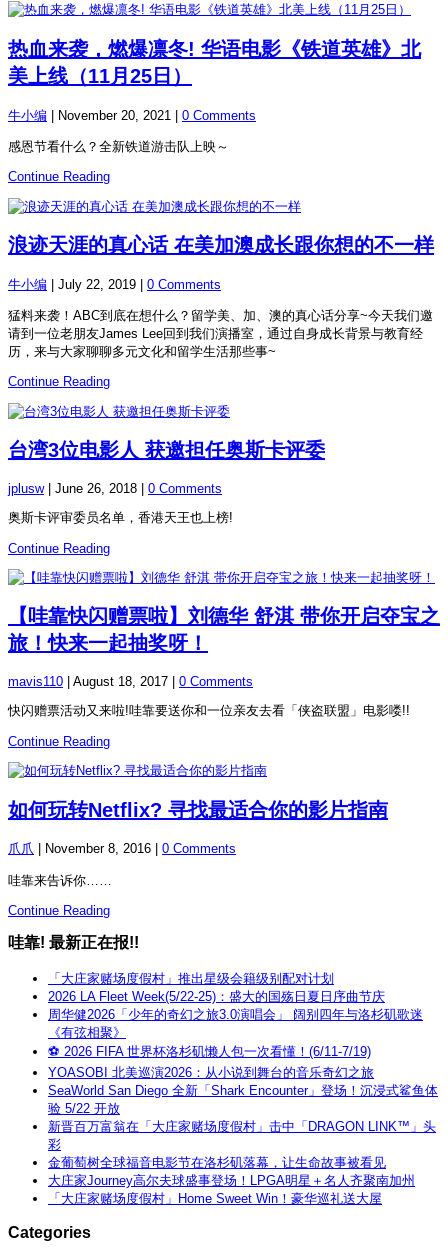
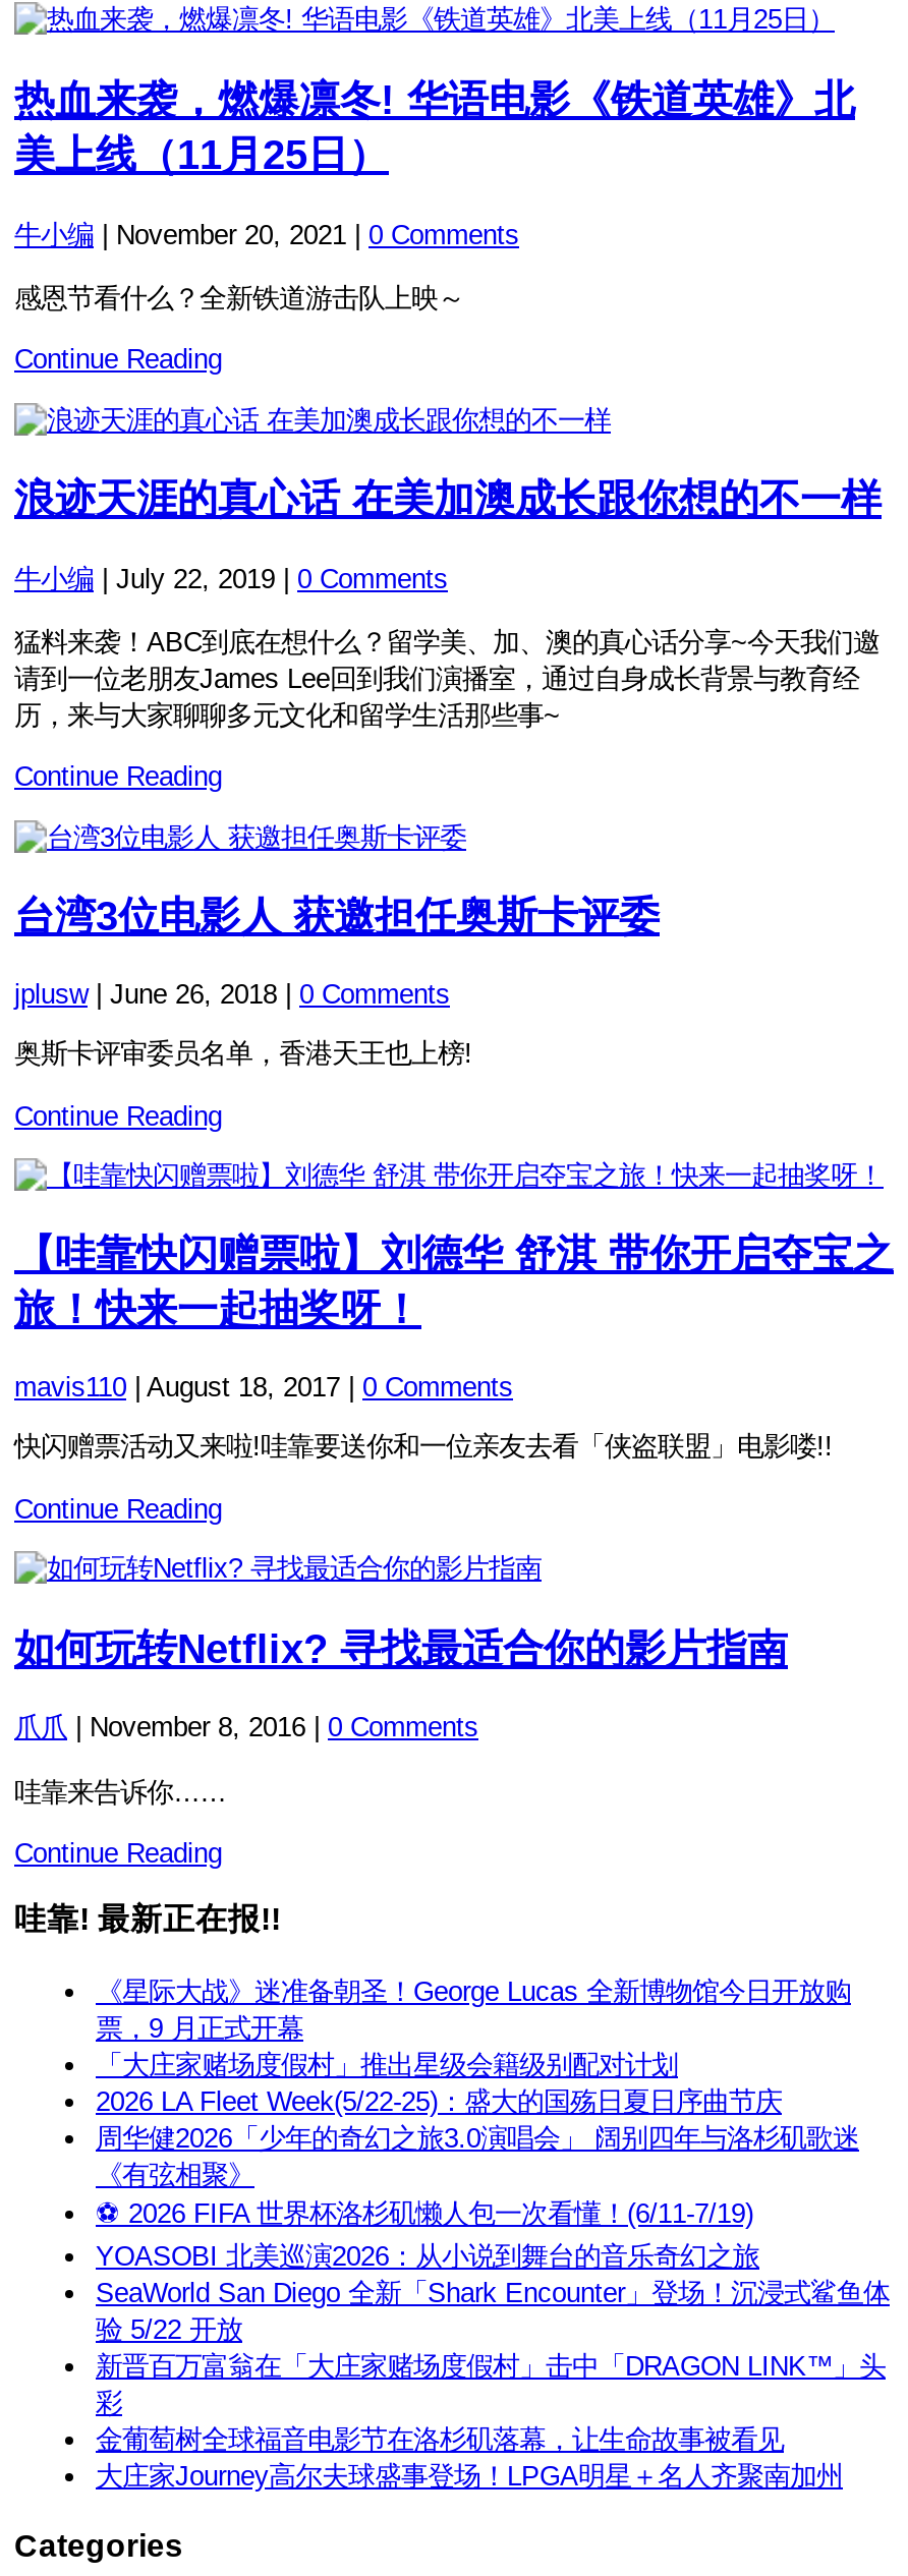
none -> [96,1977,851,2044] 《星际大战》迷准备朝圣！George Lucas 全新博物馆今日开放购 | 票，9 月正式开幕
moved [48,971,438,1188] -> [96,2050,890,2492]: 「大庄家赌场度假村」推出星级会籍级别配对计划 | 2026 LA Fleet Week(5/22-25)：盛大的国殇日夏日序曲节庆 | 周华健2026「少年的奇幻之旅3.0演唱会」 阔别四年与洛杉矶歌迷 | ... | 金葡萄树全球福音电影节在洛杉矶落幕，让生命故事被看见 | 大庄家Journey高尔夫球盛事登场！LPGA明星＋名人齐聚南加州
[48,1191,382,1206] 「大庄家赌场度假村」Home Sweet Win！豪华巡礼送大屋 -> none

